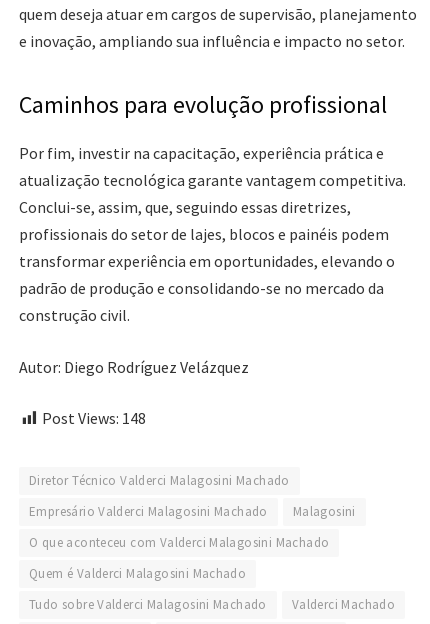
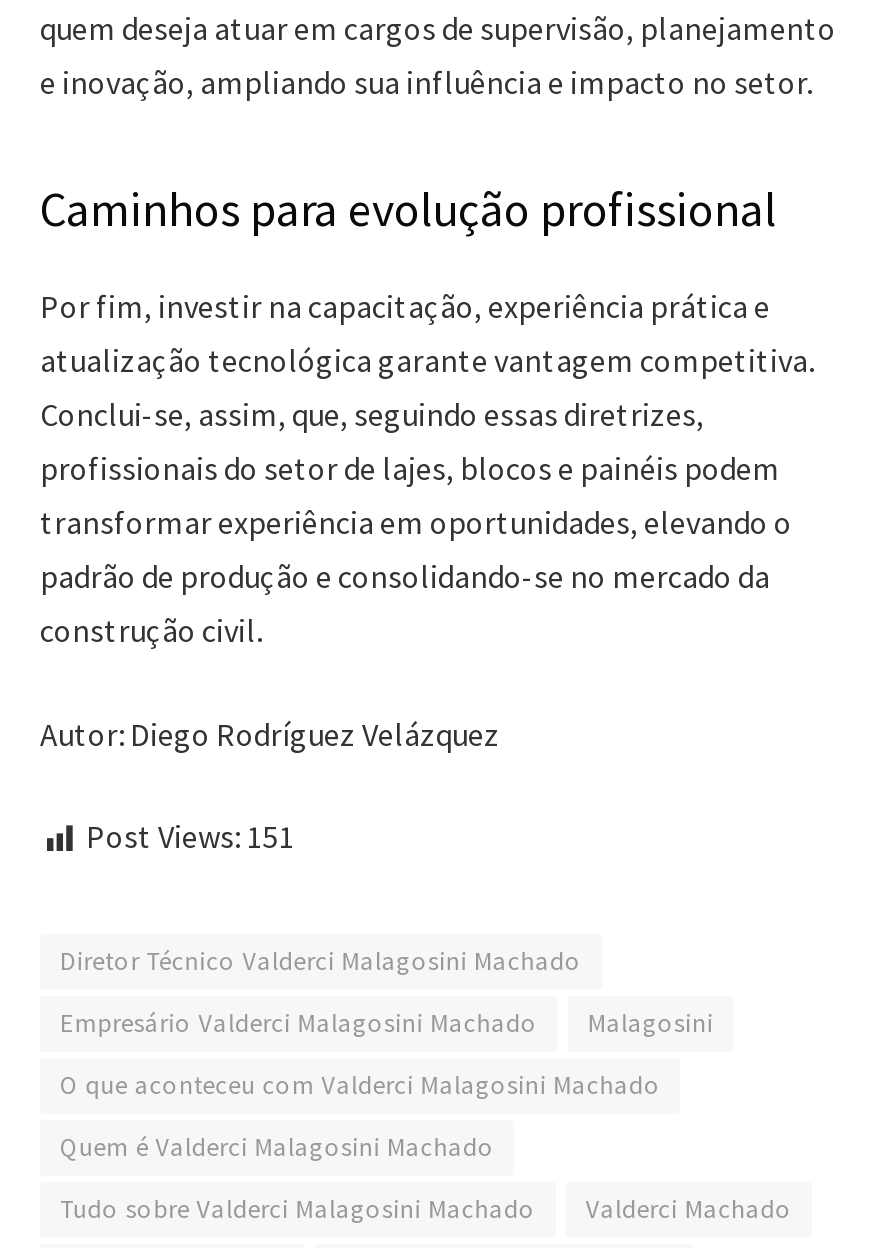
[42,408,146,428] Post Views: 148 -> [86,817,294,857] Post Views: 151

